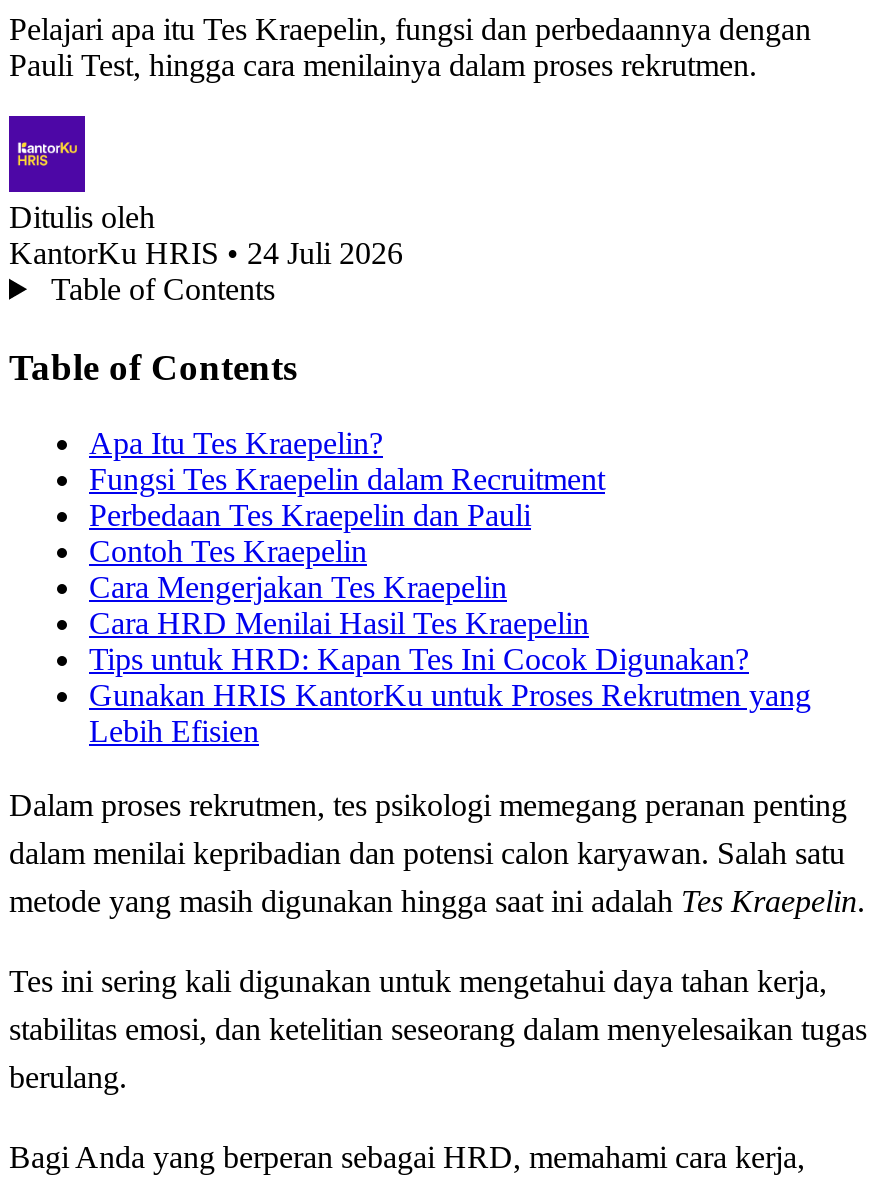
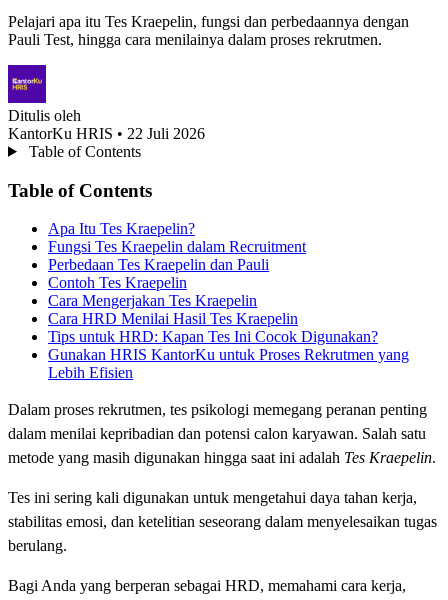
[9,236,403,270] KantorKu HRIS • 24 Juli 2026 -> [8,125,205,142] KantorKu HRIS • 22 Juli 2026

